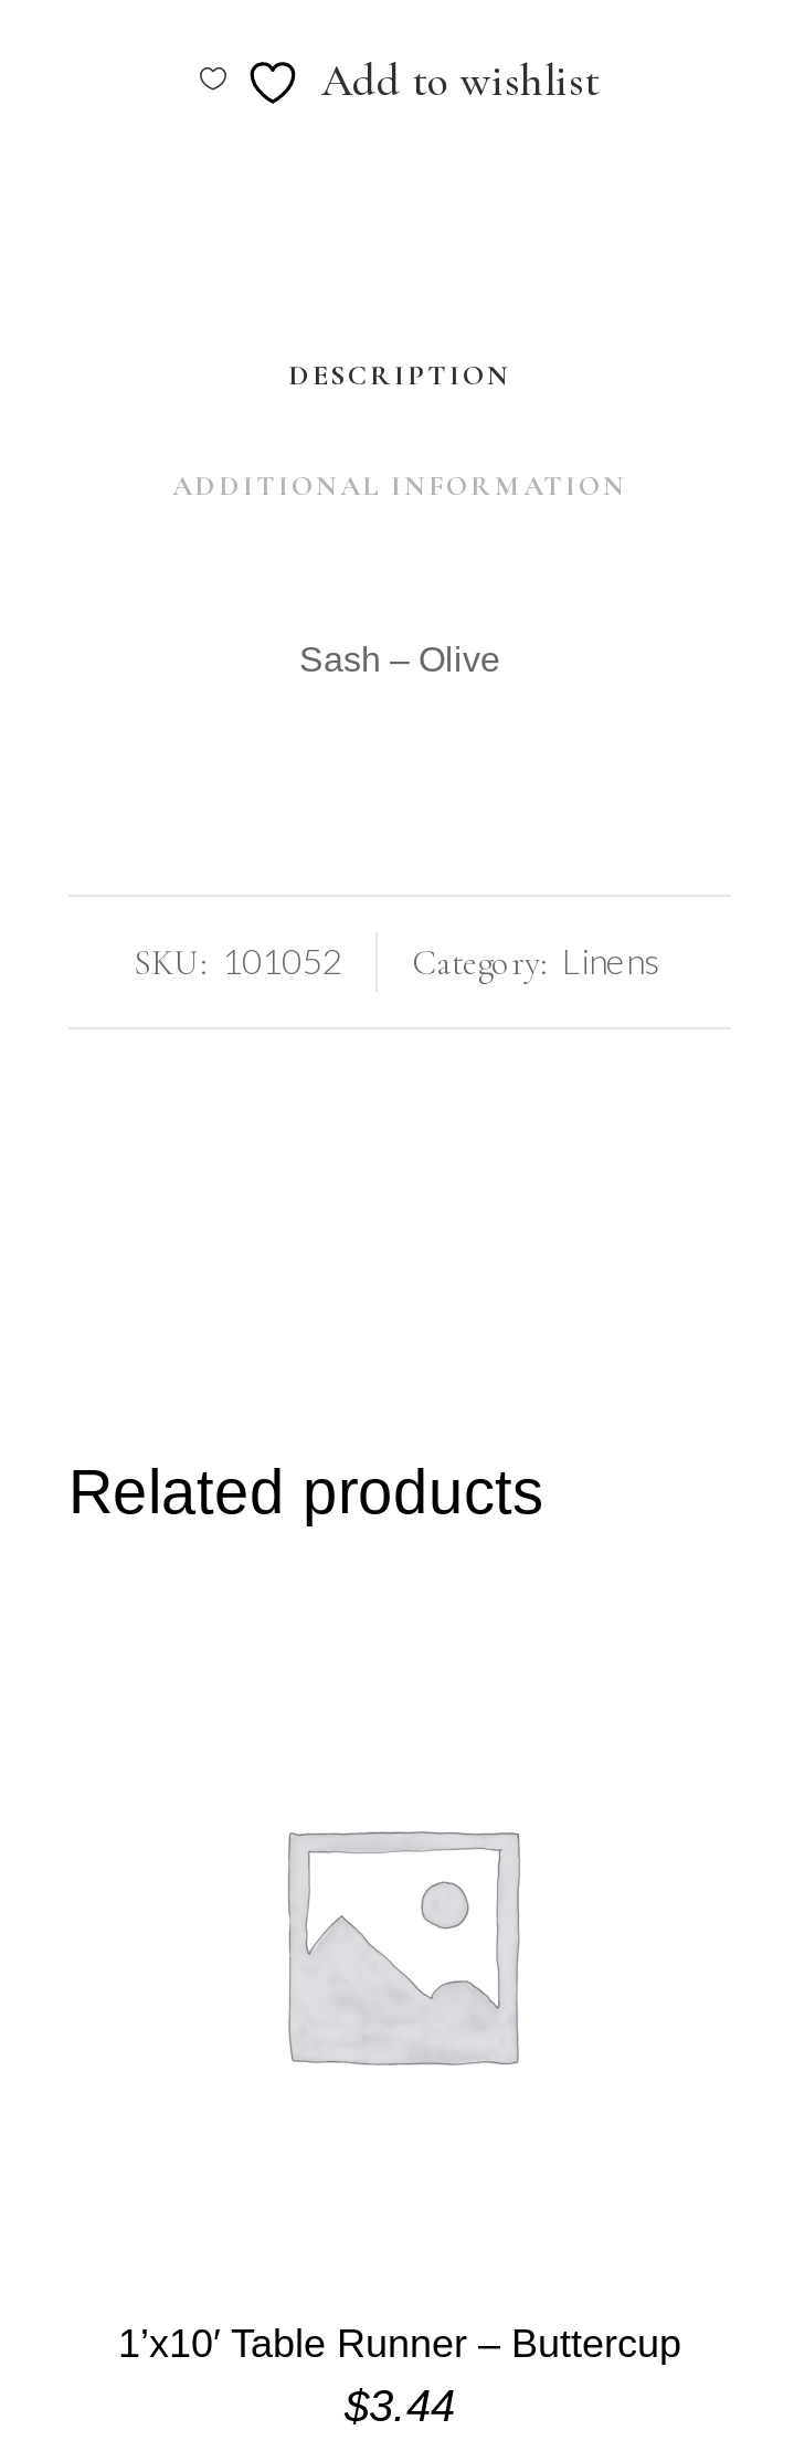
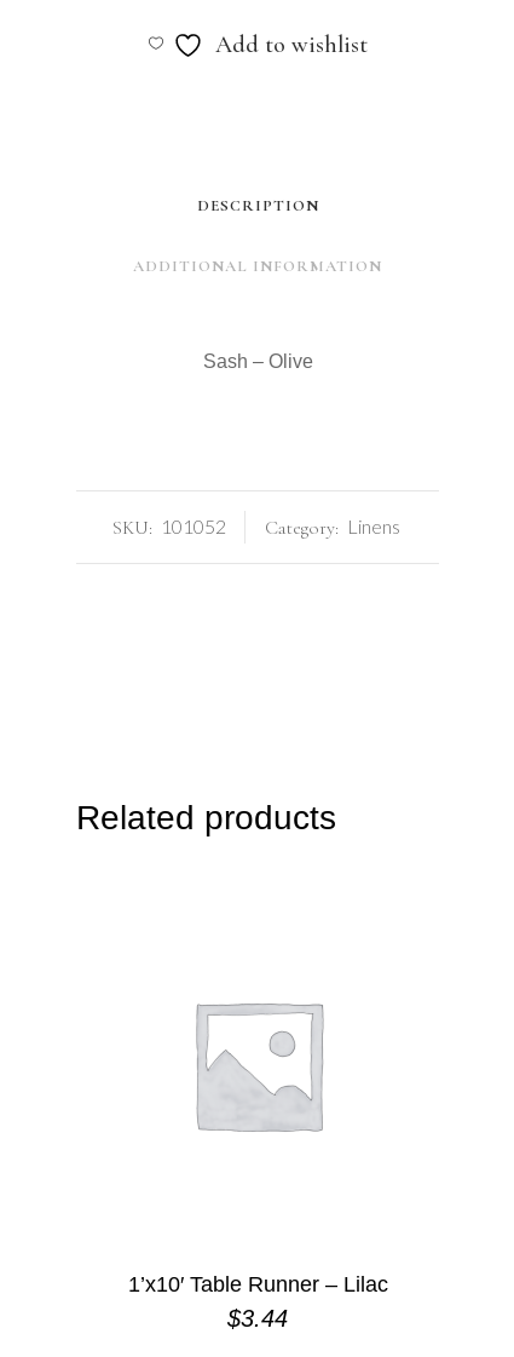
[118,2322,681,2366] 1’x10′ Table Runner – Buttercup -> [128,1272,388,1296] 1’x10′ Table Runner – Lilac

